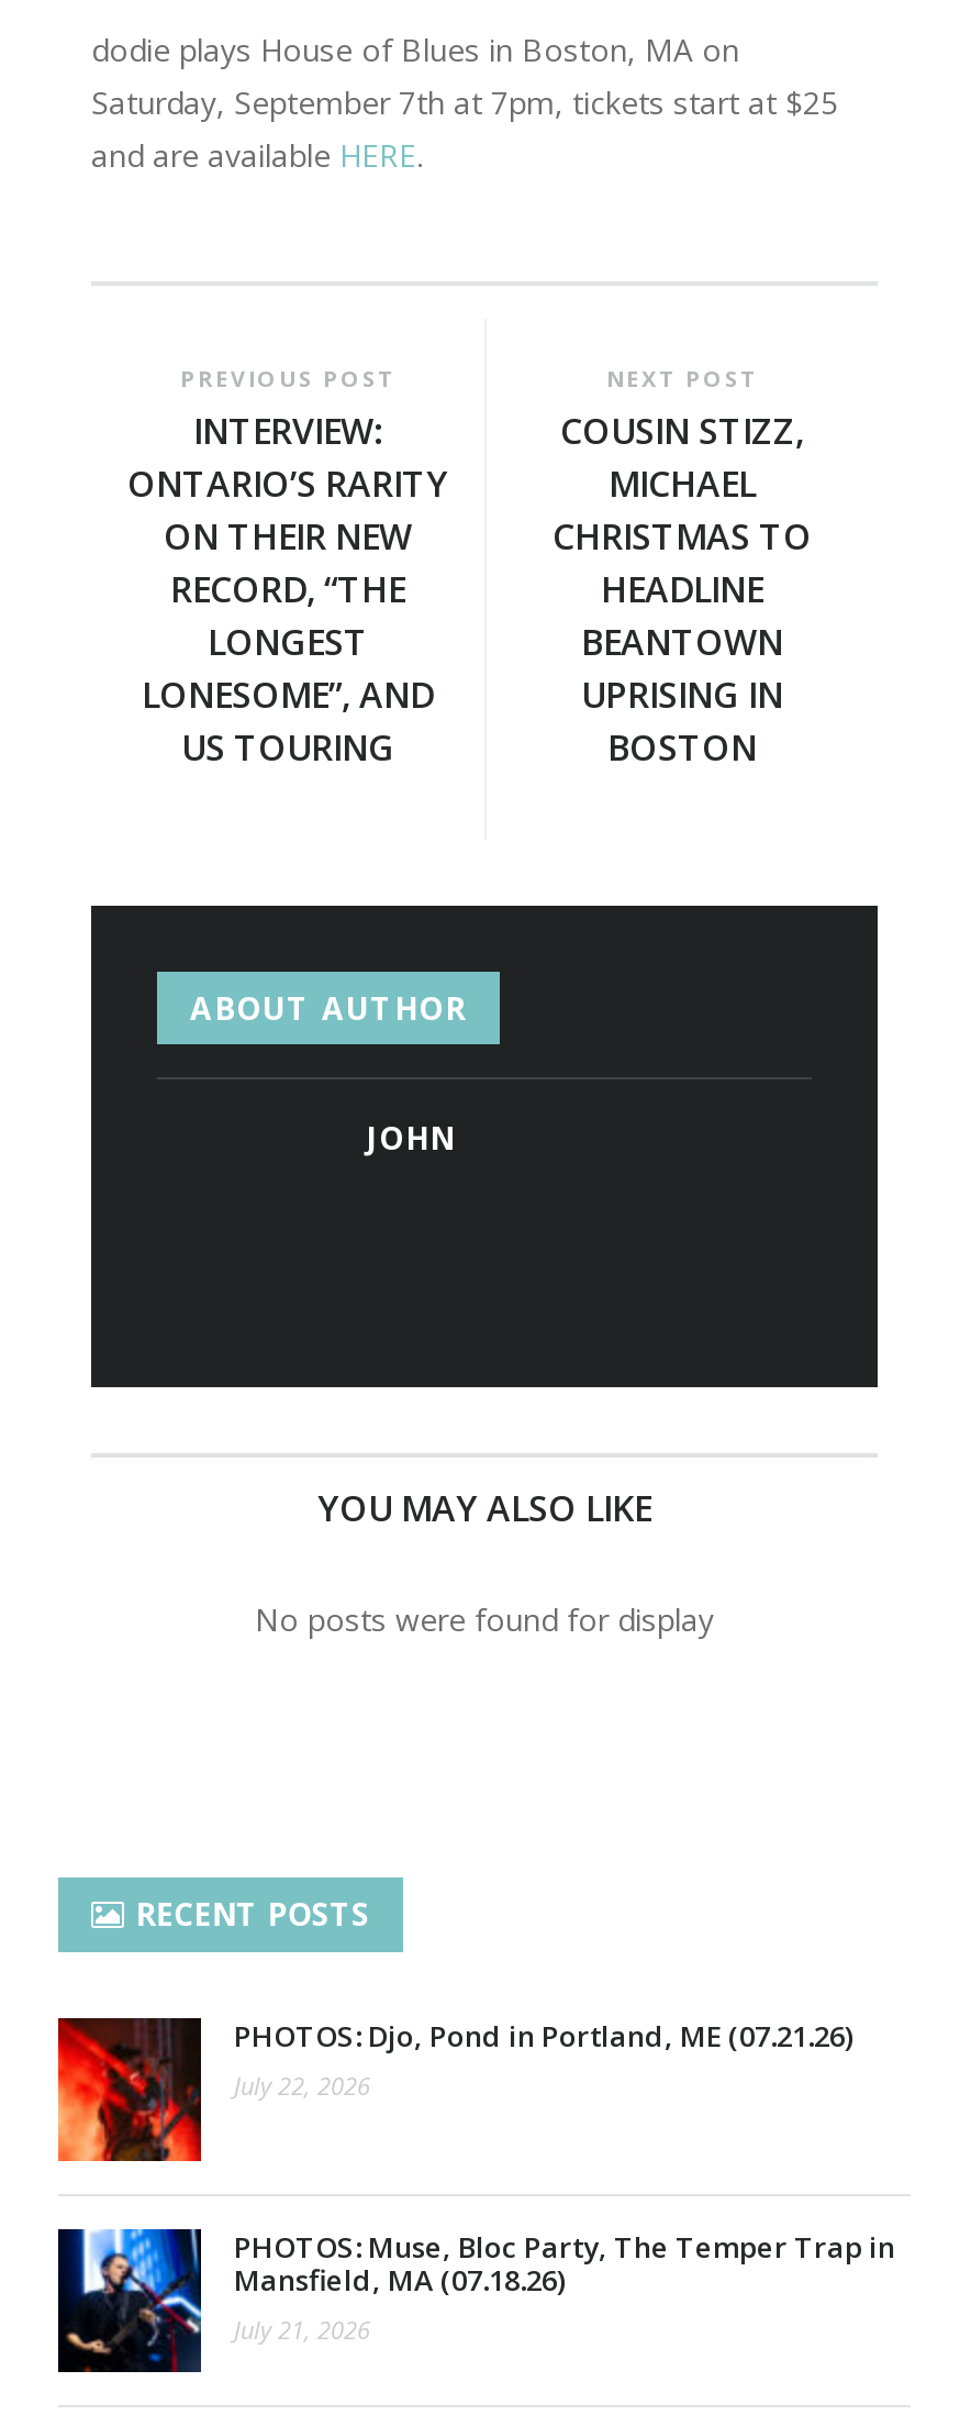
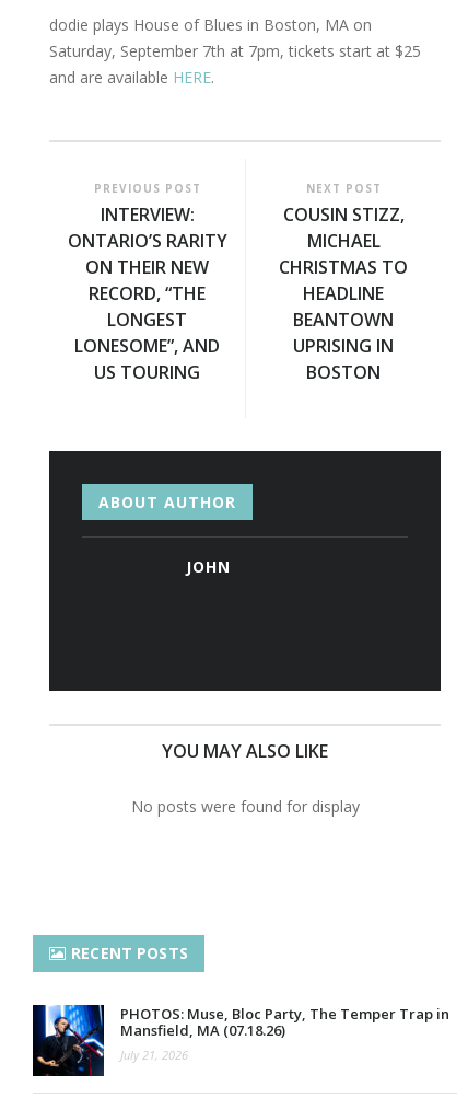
[56,2016,853,2163] [image] | PHOTOS: Djo, Pond in Portland, ME (07.21.26) | July 22, 2026 -> none

